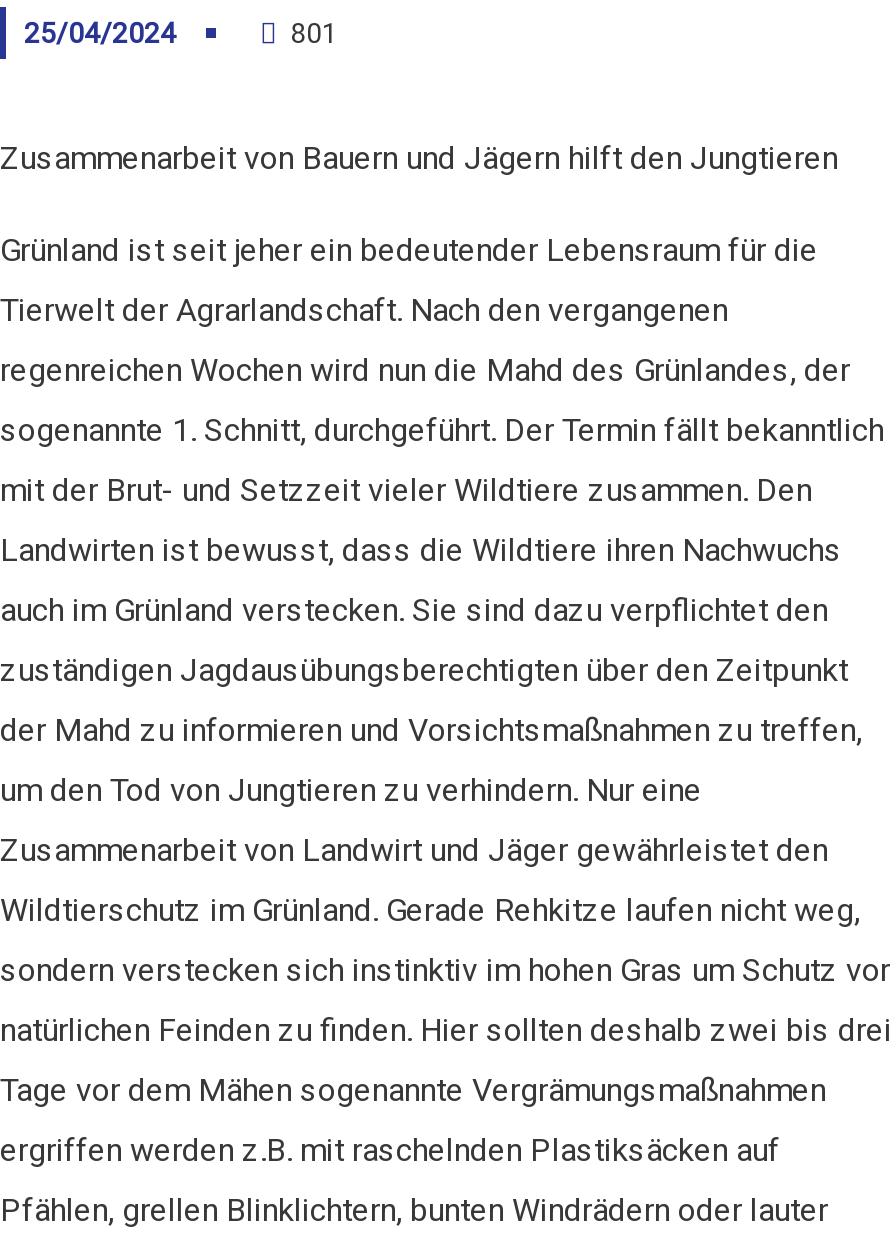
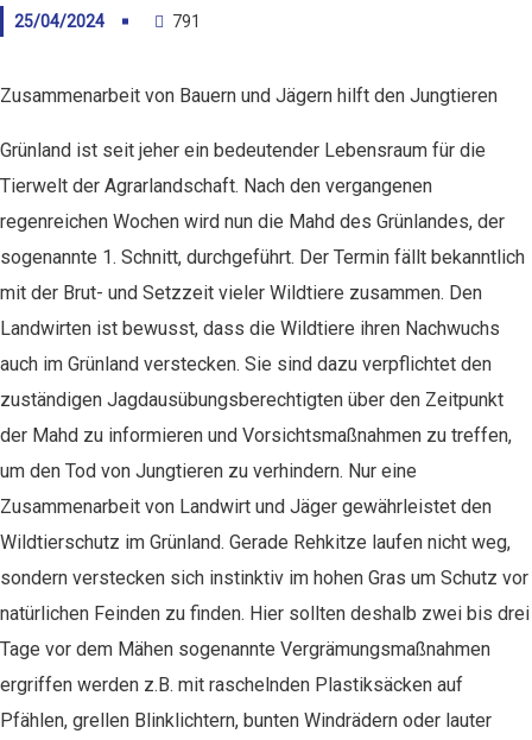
[290,17,338,49] 801 -> [172,12,201,31] 791

